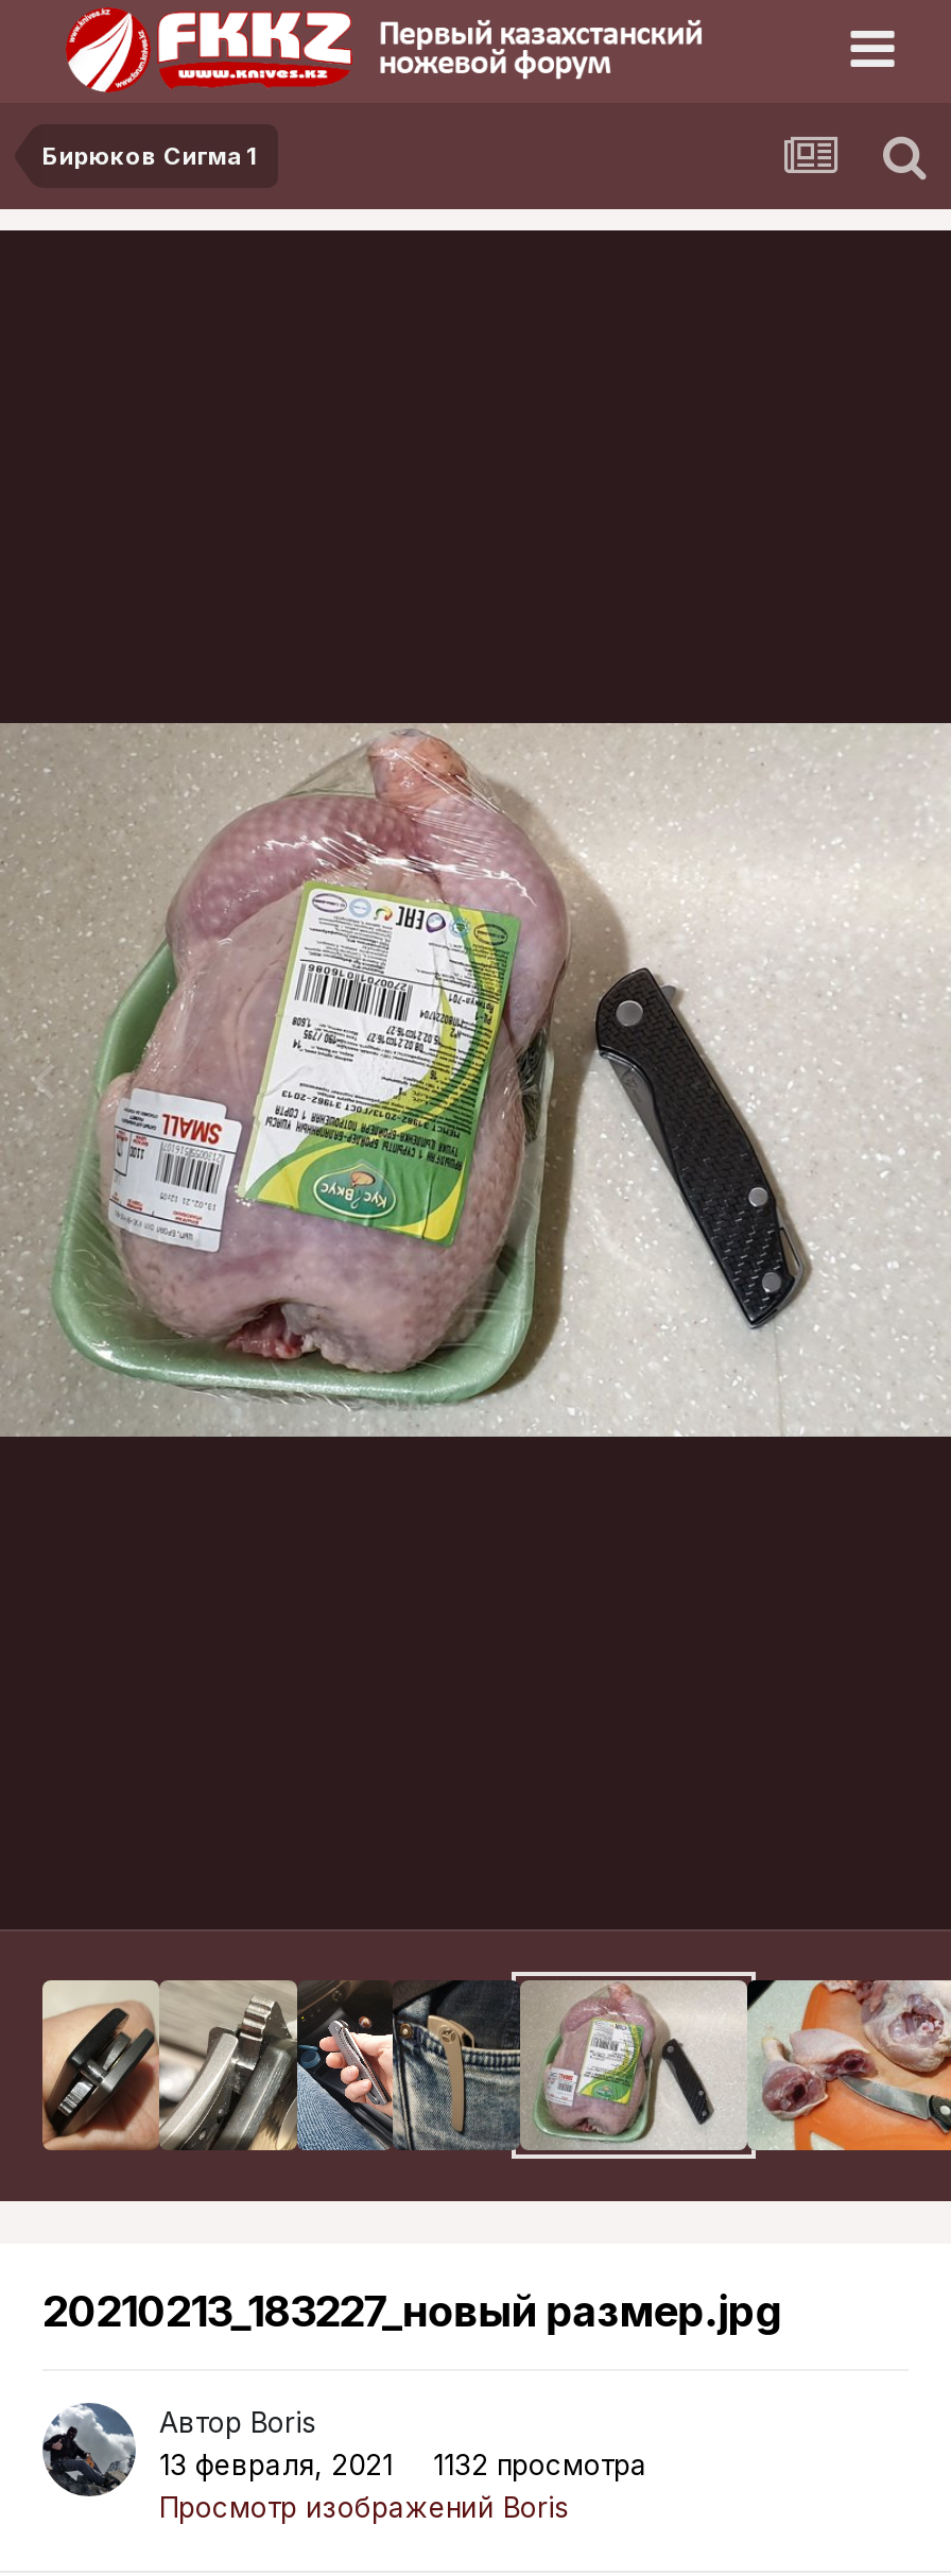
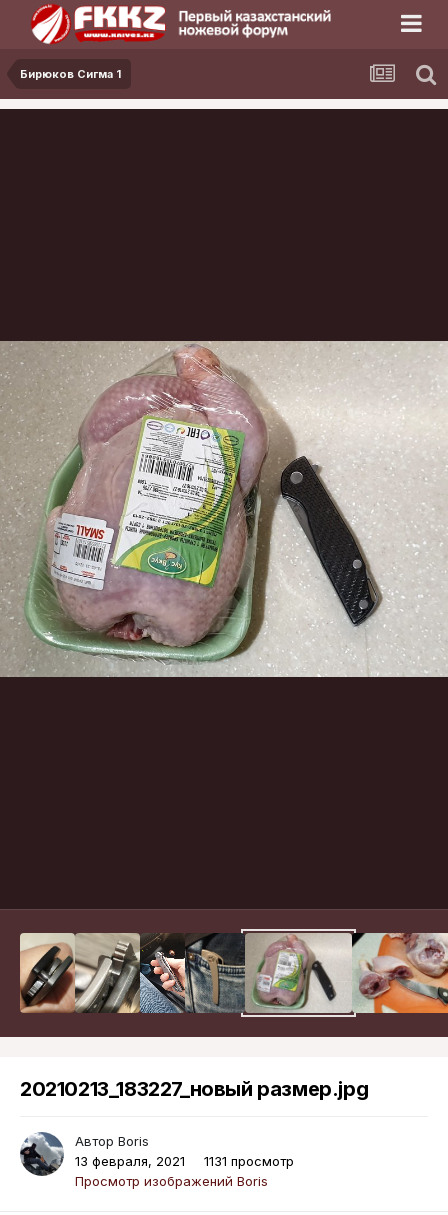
[159,2448,647,2482] 13 февраля, 2021 1132 просмотра -> [75,1153,294,1169] 13 февраля, 2021 1131 просмотр

